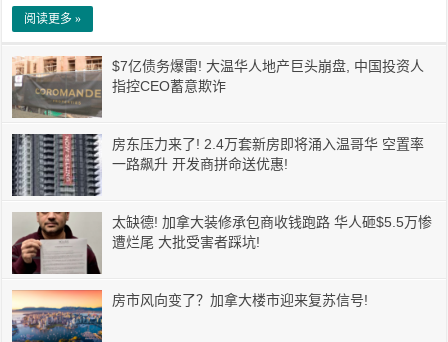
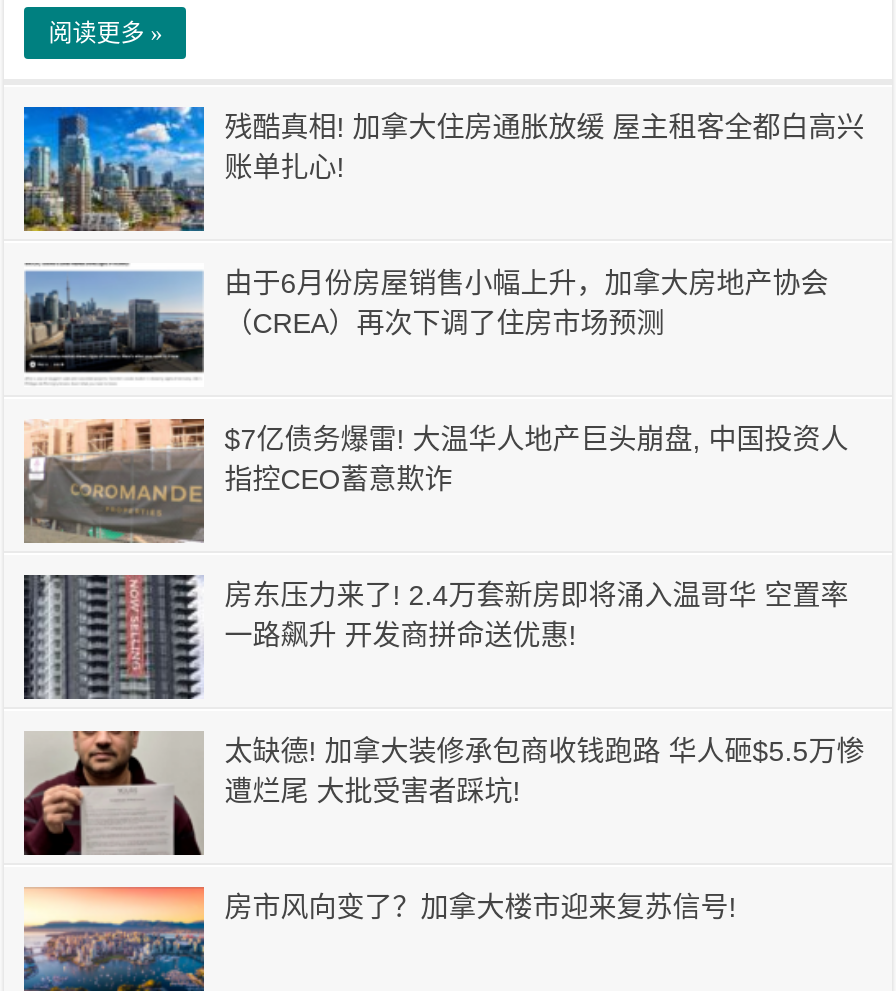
none -> [22,105,864,233] [image] | 残酷真相! 加拿大住房通胀放缓 屋主租客全都白高兴 | 账单扎心!
none -> [24,265,828,381] [image] | 由于6月份房屋销售小幅上升，加拿大房地产协会 | （CREA）再次下调了住房市场预测

